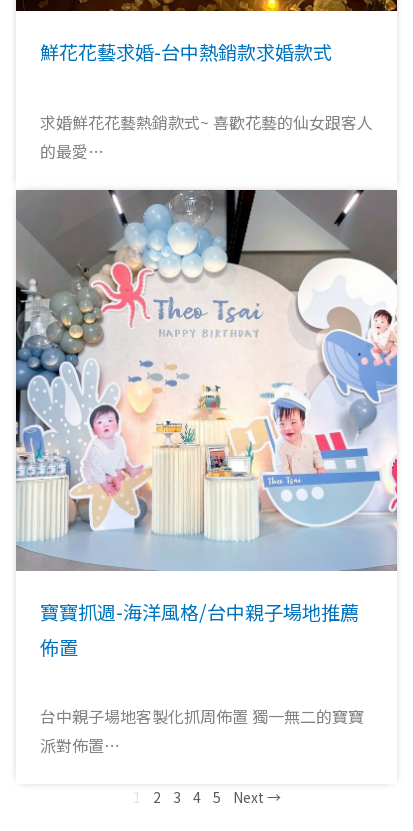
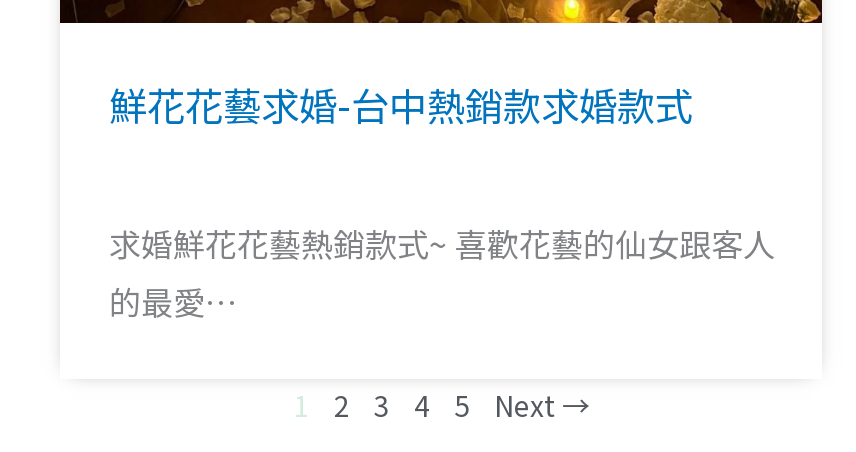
[15,189,398,757] [image] | 寶寶抓週-海洋風格/台中親子場地推薦 | 佈置 | 台中親子場地客製化抓周佈置 獨一無二的寶寶 | 派對佈置… -> none

